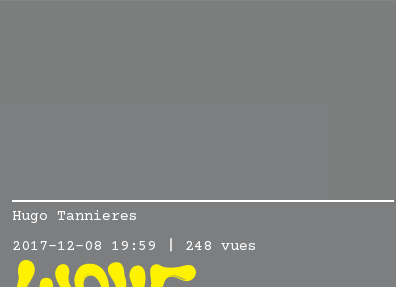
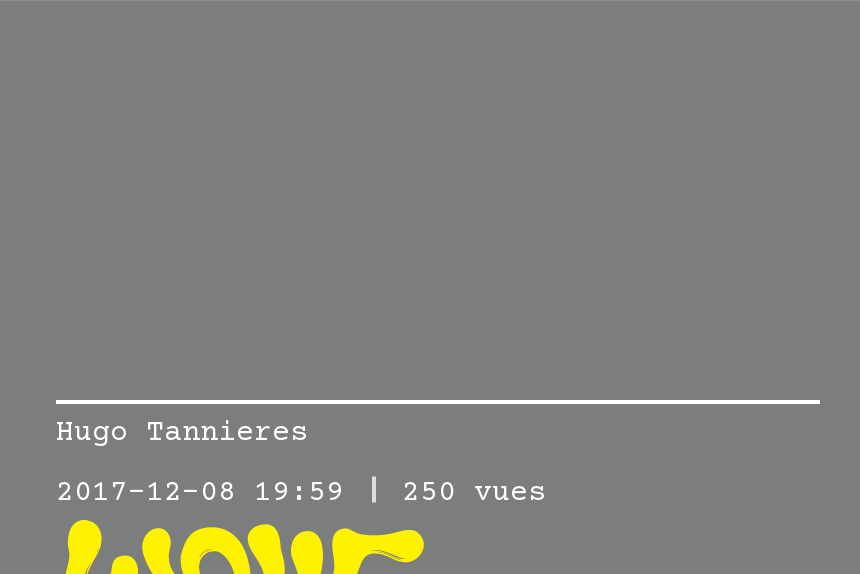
[12,238,257,255] 2017-12-08 19:59 248 vues -> [56,476,546,510] 2017-12-08 19:59 250 vues

